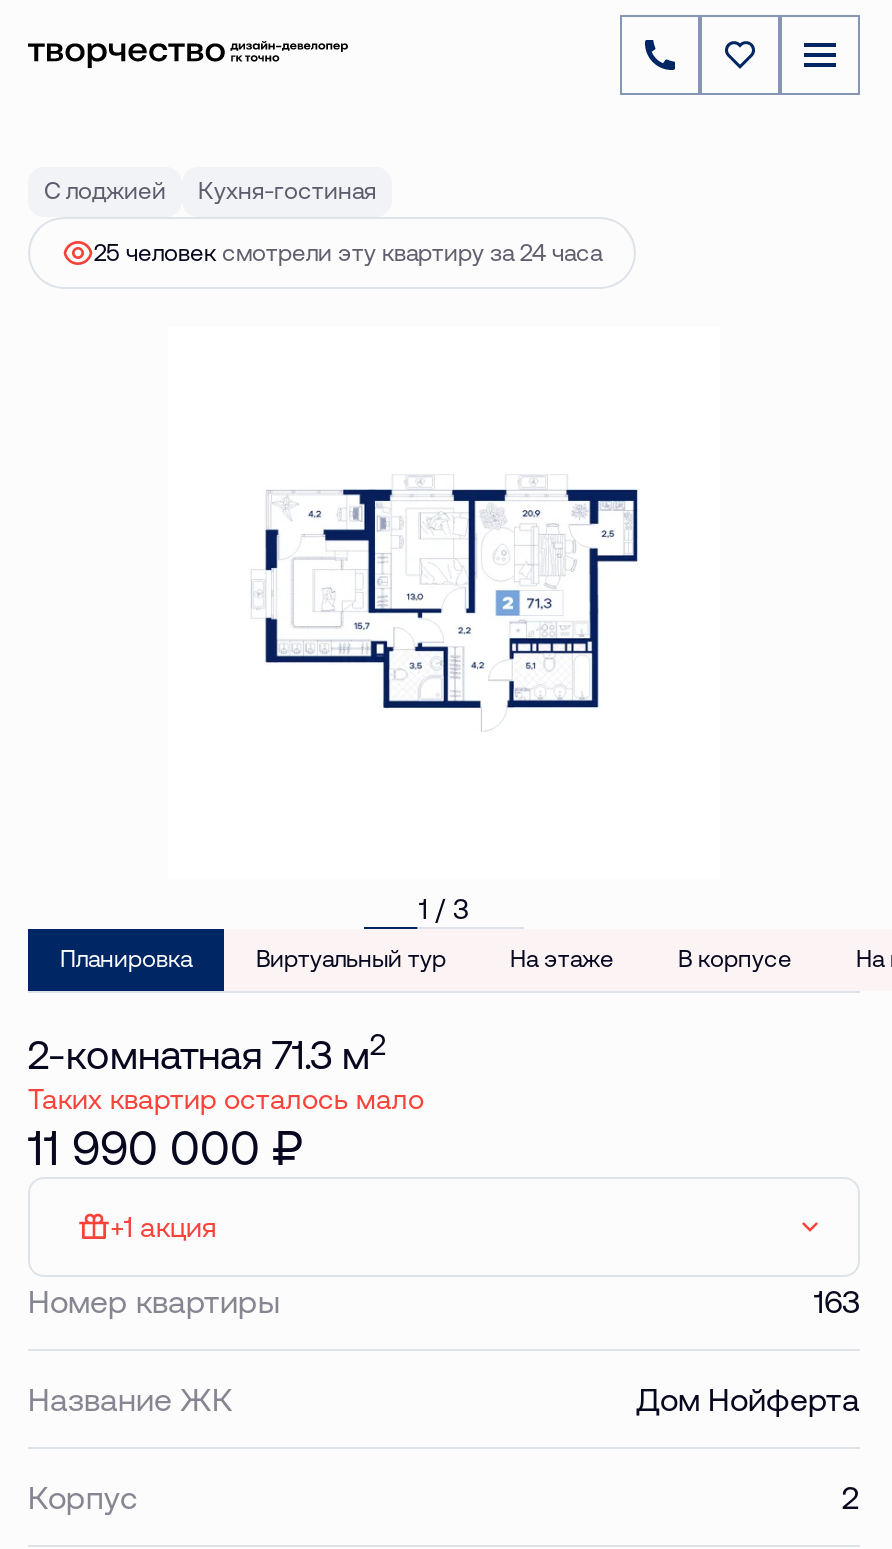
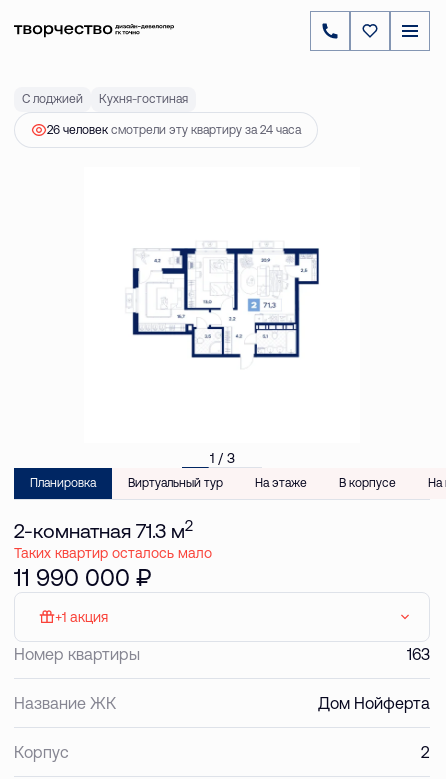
[94,239,602,267] 25 человек смотрели эту квартиру за 24 часа -> [47,123,301,137] 26 человек смотрели эту квартиру за 24 часа

